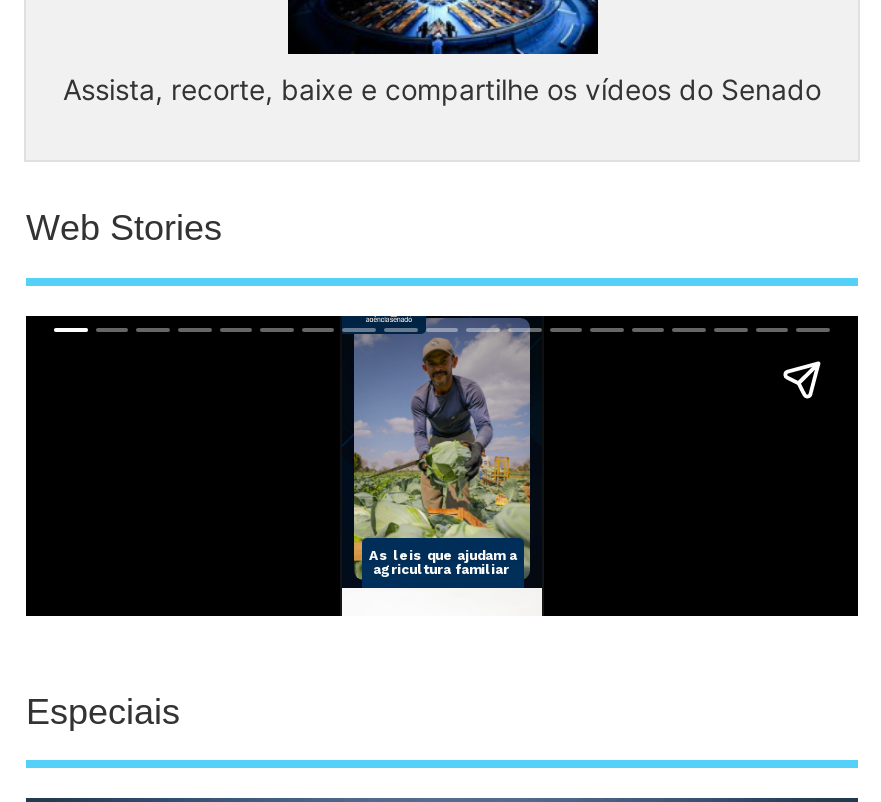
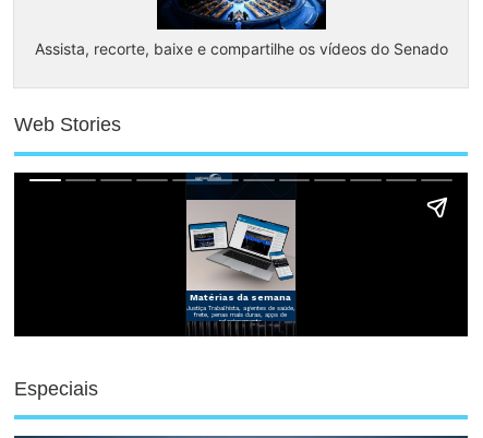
[340,316,544,616] [image] -> [183,174,299,338] [image]

